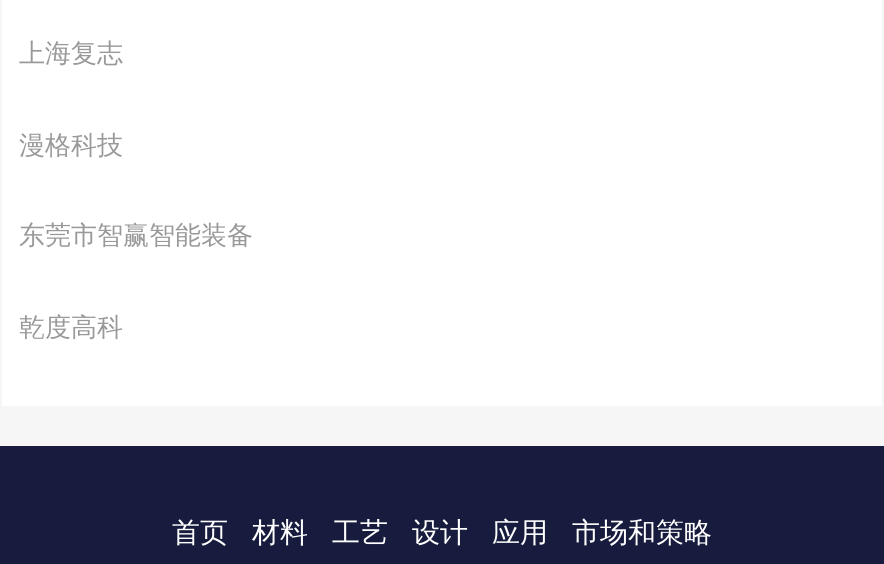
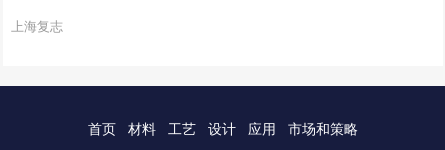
[19,123,253,344] 漫格科技 | 东莞市智赢智能装备 | 乾度高科 -> none

